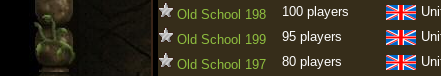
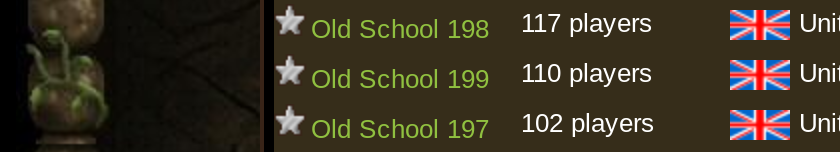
[176,4,348,22] Old School 198 100 players -> [311,8,653,44] Old School 198 117 players
[176,29,341,47] Old School 199 95 players -> [311,58,653,94] Old School 199 110 players
[176,54,341,72] Old School 197 80 players -> [311,108,655,144] Old School 197 102 players

